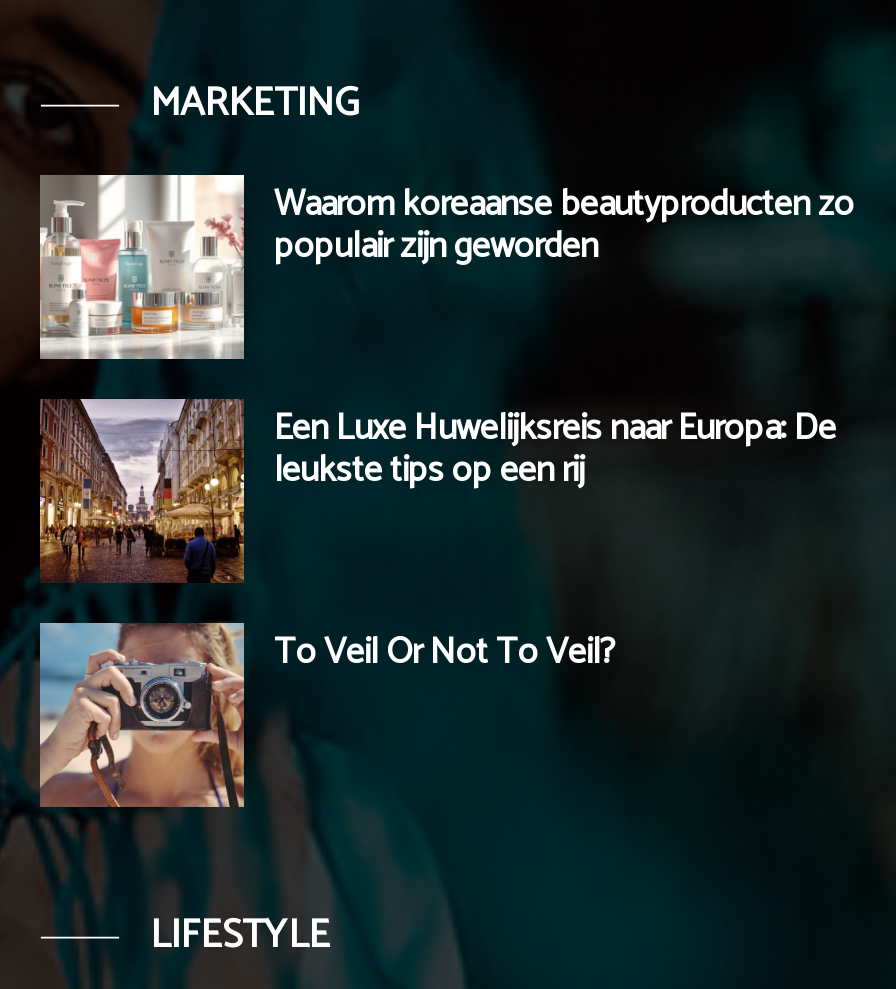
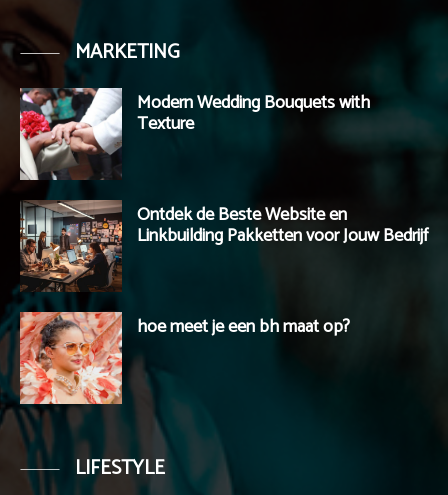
[38,173,854,361] [image] | Waarom koreaanse beautyproducten zo | populair zijn geworden -> [19,87,370,180] [image] | Modern Wedding Bouquets with | Texture
[38,397,836,583] [image] | Een Luxe Huwelijksreis naar Europa: De | leukste tips op een rij -> [19,200,428,292] [image] | Ontdek de Beste Website en | Linkbuilding Pakketten voor Jouw Bedrijf
[38,621,614,809] [image] | To Veil Or Not To Veil? -> [19,311,350,404] [image] | hoe meet je een bh maat op?

